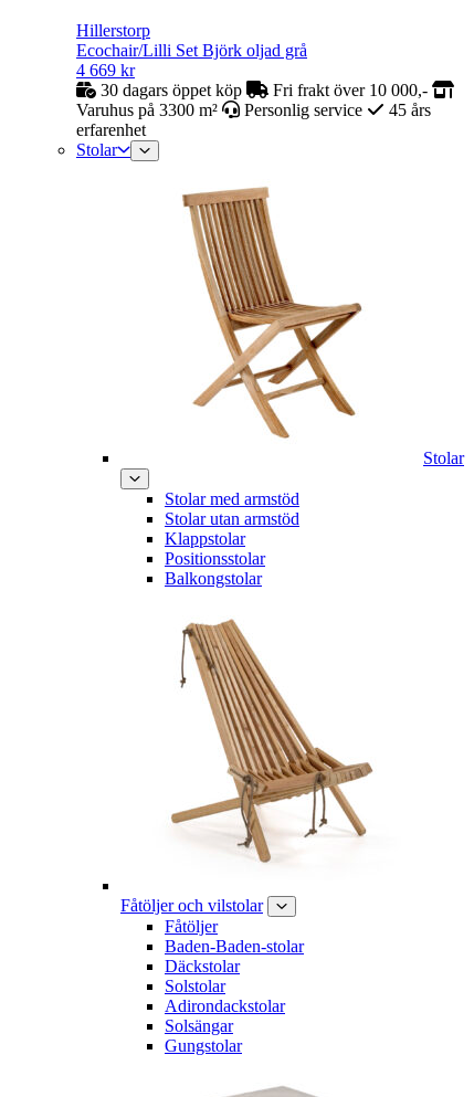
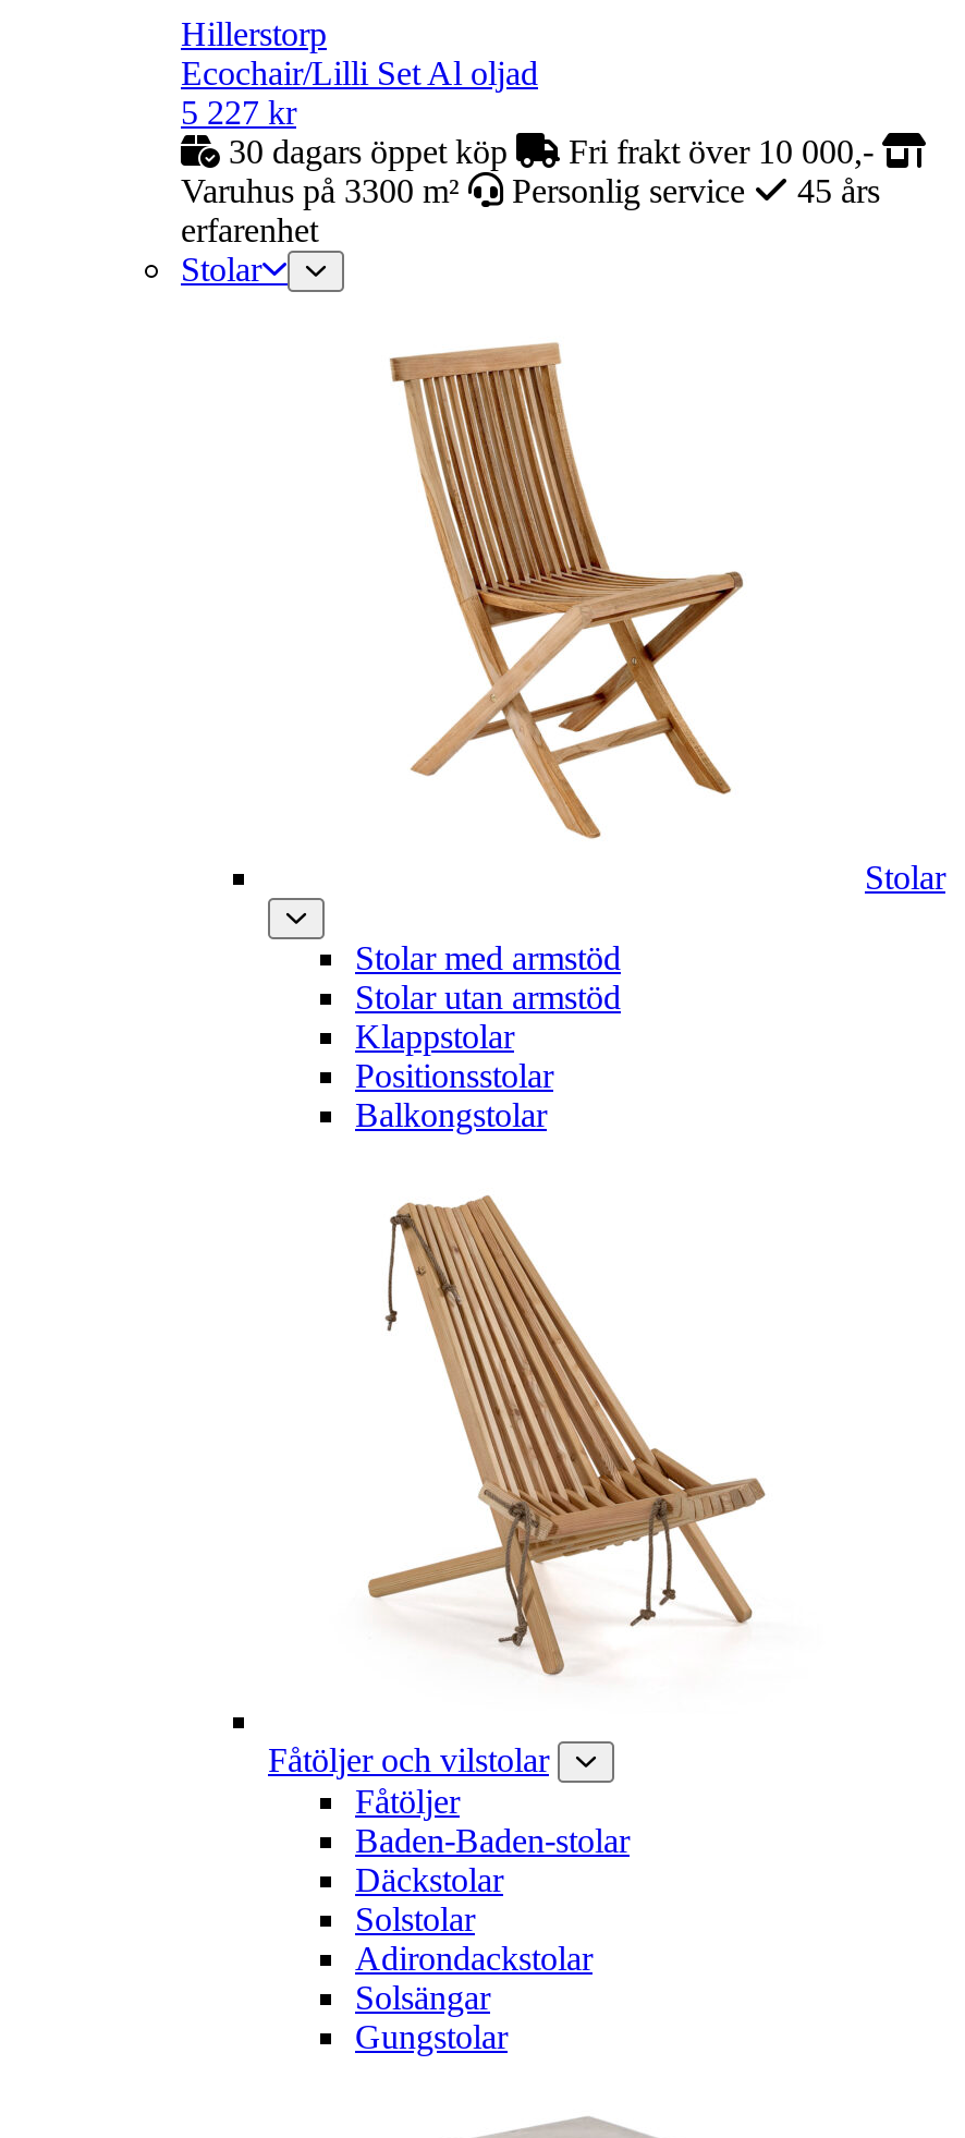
[76,41,307,80] Ecochair/Lilli Set Björk oljad grå | 4 669 kr -> [181,54,538,131] Ecochair/Lilli Set Al oljad | 5 227 kr

